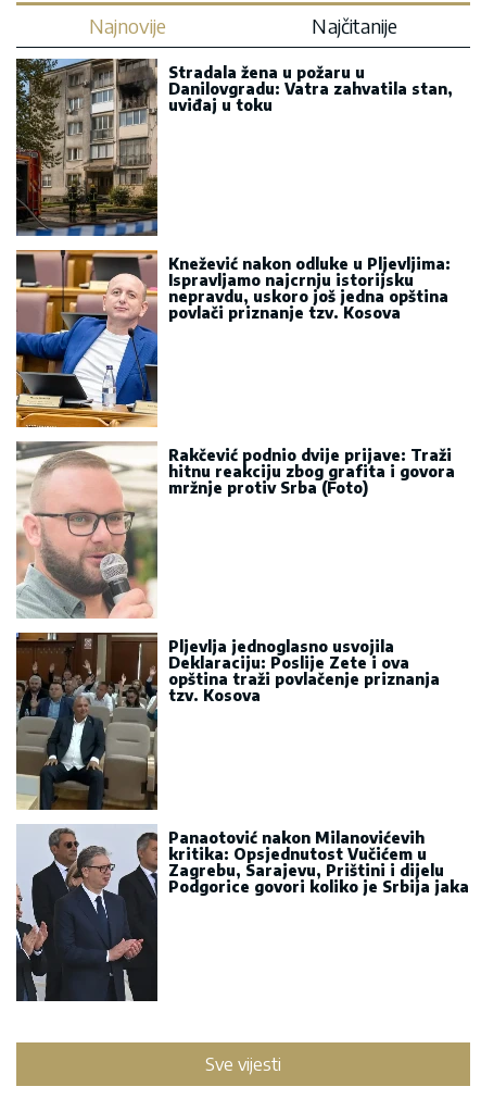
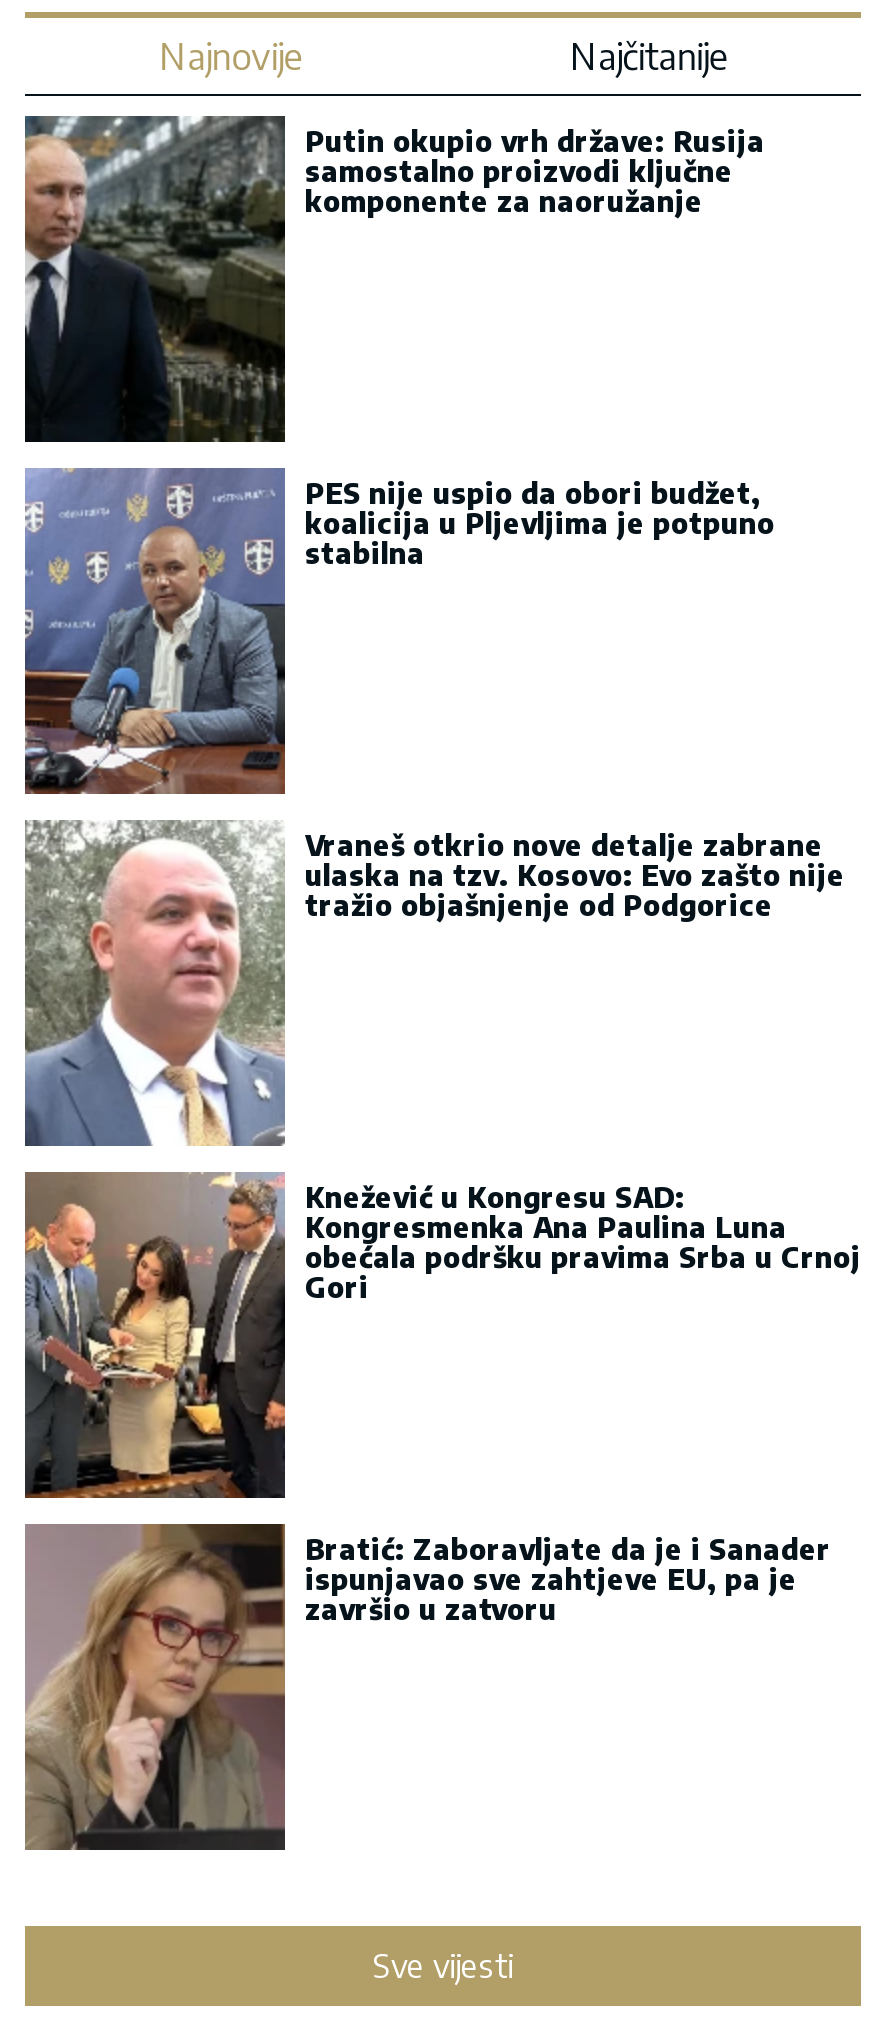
[15,58,453,237] [image] | Stradala žena u požaru u | Danilovgradu: Vatra zahvatila stan, | uviđaj u toku -> [23,114,765,444] [image] | Putin okupio vrh države: Rusija | samostalno proizvodi ključne | komponente za naoružanje
[15,249,451,428] [image] | Knežević nakon odluke u Pljevljima: | Ispravljamo najcrnju istorijsku | nepravdu, uskoro još jedna opština | povlači priznanje tzv. Kosova -> [23,466,775,796] [image] | PES nije uspio da obori budžet, | koalicija u Pljevljima je potpuno | stabilna
[16,440,455,620] [image] | Rakčević podnio dvije prijave: Traži | hitnu reakciju zbog grafita i govora | mržnje protiv Srba (Foto) -> [23,820,845,1148] [image] | Vraneš otkrio nove detalje zabrane | ulaska na tzv. Kosovo: Evo zašto nije | tražio objašnjenje od Podgorice
[15,633,440,811] [image] | Pljevlja jednoglasno usvojila | Deklaraciju: Poslije Zete i ova | opština traži povlačenje priznanja | tzv. Kosova -> [23,1172,861,1500] [image] | Knežević u Kongresu SAD: | Kongresmenka Ana Paulina Luna | obećala podršku pravima Srba u Crnoj | Gori
[15,824,469,1002] [image] | Panaotović nakon Milanovićevih | kritika: Opsjednutost Vučićem u | Zagrebu, Sarajevu, Prištini i dijelu | Podgorice govori koliko je Srbija jaka -> [23,1522,831,1852] [image] | Bratić: Zaboravljate da je i Sanader | ispunjavao sve zahtjeve EU, pa je | završio u zatvoru

